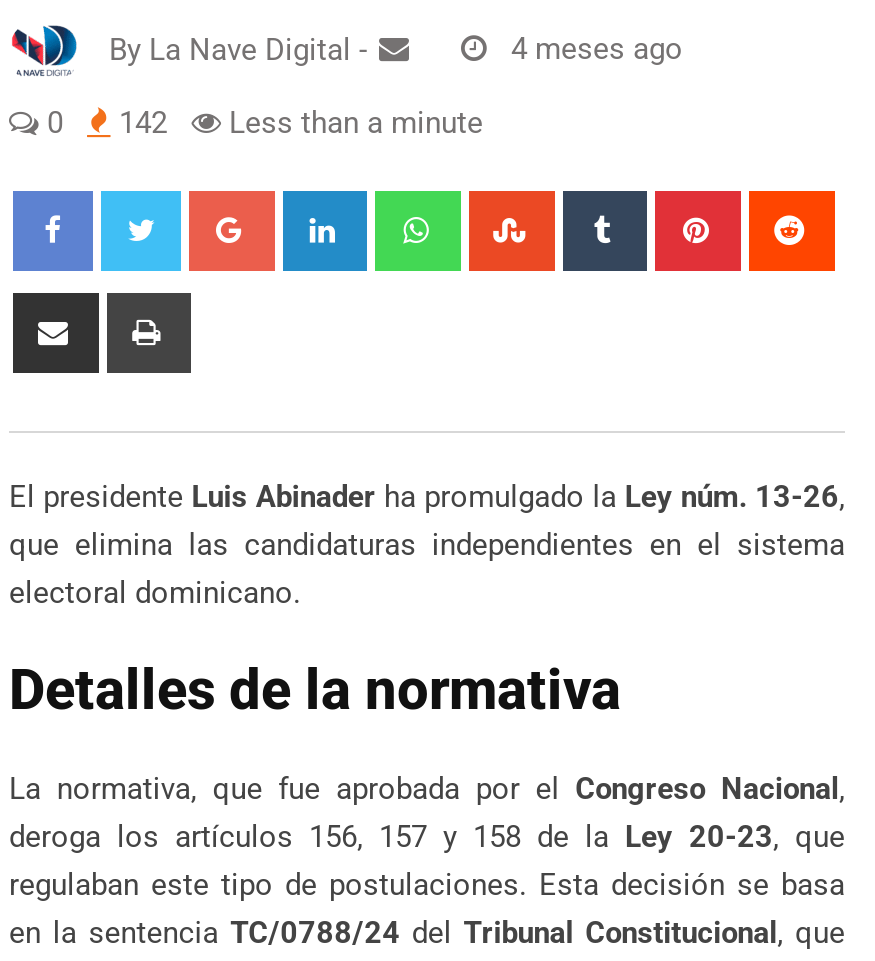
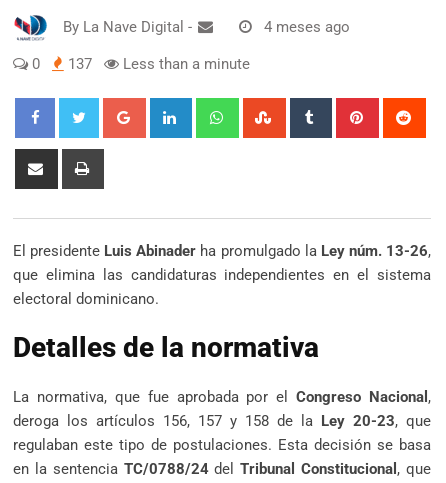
[39,105,483,141] 0 142 Less than a minute -> [28,55,250,73] 0 137 Less than a minute

